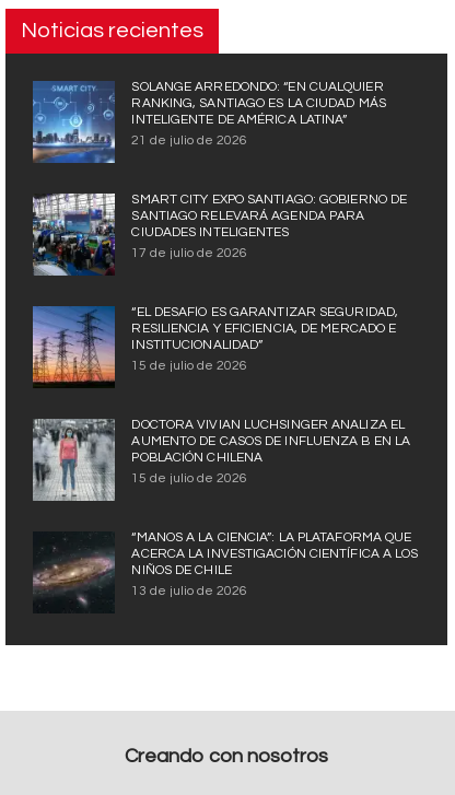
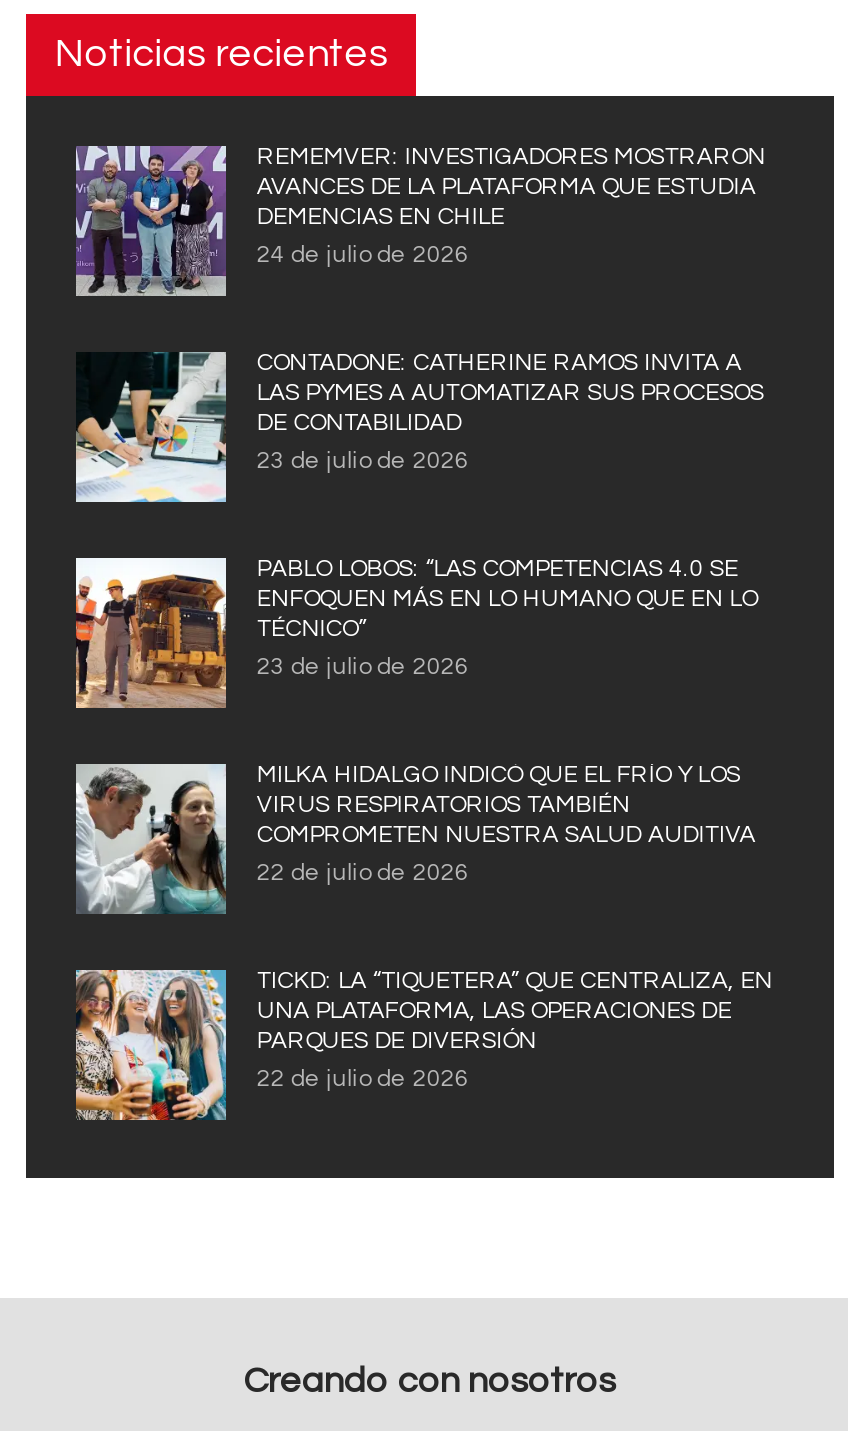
[32,80,386,163] [image] | SOLANGE ARREDONDO: “EN CUALQUIER | RANKING, SANTIAGO ES LA CIUDAD MÁS | INTELIGENTE DE AMÉRICA LATINA” -> [74,144,766,298] [image] | REMEMVER: INVESTIGADORES MOSTRARON | AVANCES DE LA PLATAFORMA QUE ESTUDIA | DEMENCIAS EN CHILE
[132,133,248,147] 21 de julio de 2026 -> [257,242,469,268] 24 de julio de 2026
[32,192,407,276] [image] | SMART CITY EXPO SANTIAGO: GOBIERNO DE | SANTIAGO RELEVARÁ AGENDA PARA | CIUDADES INTELIGENTES -> [74,350,764,504] [image] | CONTADONE: CATHERINE RAMOS INVITA A | LAS PYMES A AUTOMATIZAR SUS PROCESOS | DE CONTABILIDAD
[132,246,248,260] 17 de julio de 2026 -> [257,448,469,474] 23 de julio de 2026
[32,305,398,388] [image] | “EL DESAFÍO ES GARANTIZAR SEGURIDAD, | RESILIENCIA Y EFICIENCIA, DE MERCADO E | INSTITUCIONALIDAD” -> [74,556,758,710] [image] | PABLO LOBOS: “LAS COMPETENCIAS 4.0 SE | ENFOQUEN MÁS EN LO HUMANO QUE EN LO | TÉCNICO”
[132,358,248,373] 15 de julio de 2026 -> [257,654,469,680] 23 de julio de 2026
[33,418,410,502] [image] | DOCTORA VIVIAN LUCHSINGER ANALIZA EL | AUMENTO DE CASOS DE INFLUENZA B EN LA | POBLACIÓN CHILENA -> [74,762,756,914] [image] | MILKA HIDALGO INDICÓ QUE EL FRÍO Y LOS | VIRUS RESPIRATORIOS TAMBIÉN | COMPROMETEN NUESTRA SALUD AUDITIVA
[132,471,248,485] 15 de julio de 2026 -> [257,860,469,886] 22 de julio de 2026
[33,530,418,613] [image] | “MANOS A LA CIENCIA”: LA PLATAFORMA QUE | ACERCA LA INVESTIGACIÓN CIENTÍFICA A LOS | NIÑOS DE CHILE -> [74,968,773,1122] [image] | TICKD: LA “TIQUETERA” QUE CENTRALIZA, EN | UNA PLATAFORMA, LAS OPERACIONES DE | PARQUES DE DIVERSIÓN
[132,584,248,598] 13 de julio de 2026 -> [257,1066,469,1092] 22 de julio de 2026

